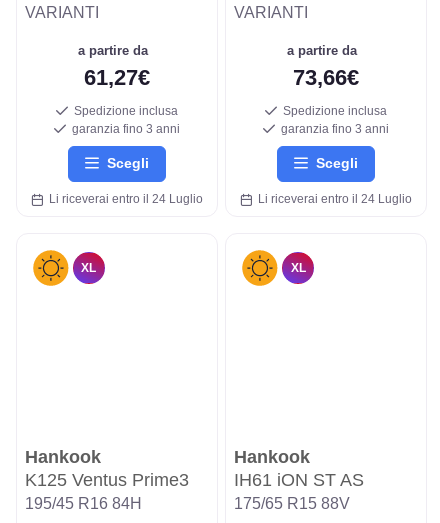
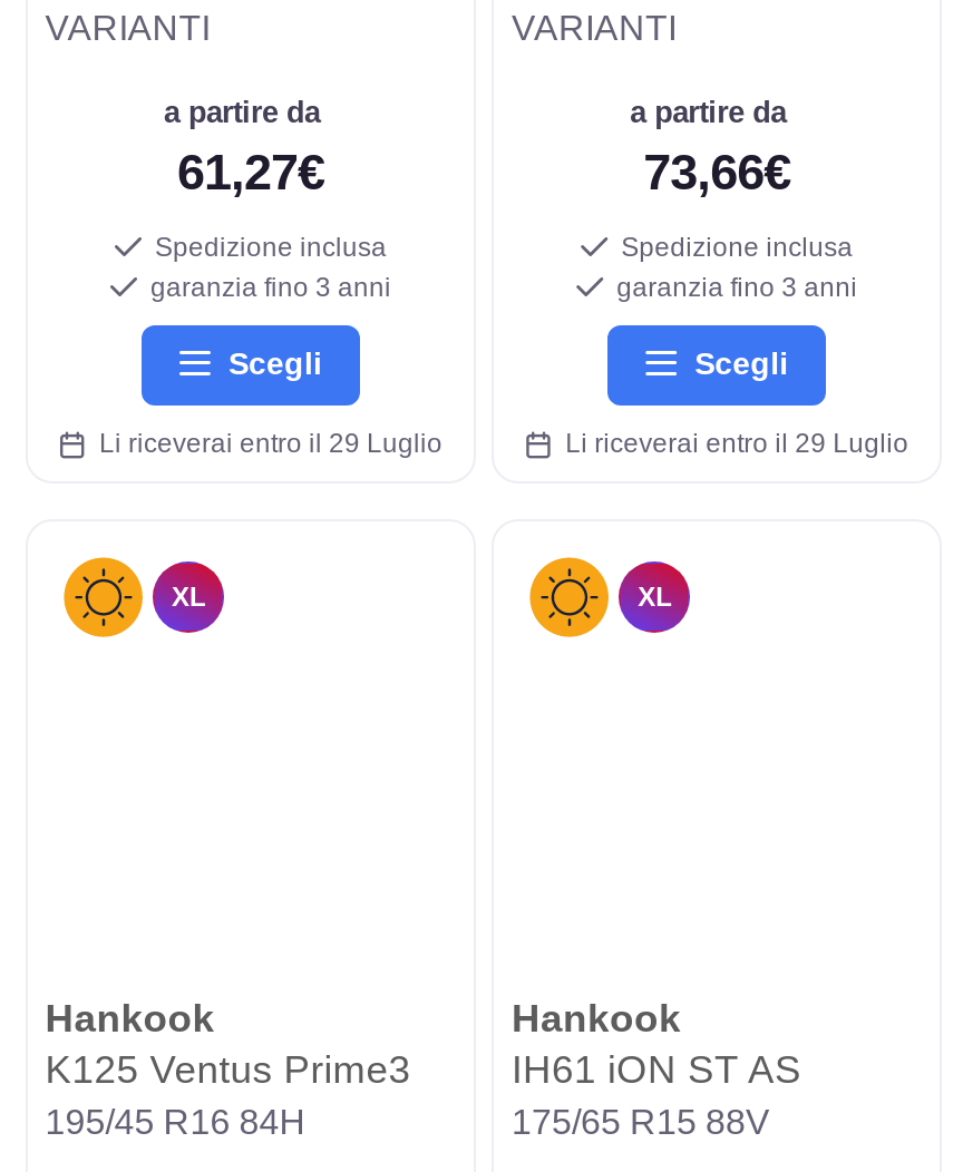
[43,192,203,206] Li riceverai entro il 24 Luglio -> [86,428,442,459] Li riceverai entro il 29 Luglio
[252,192,412,206] Li riceverai entro il 24 Luglio -> [552,428,909,459] Li riceverai entro il 29 Luglio

